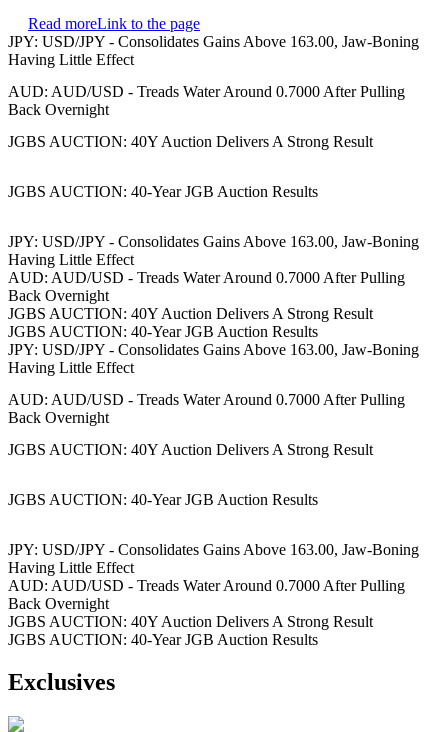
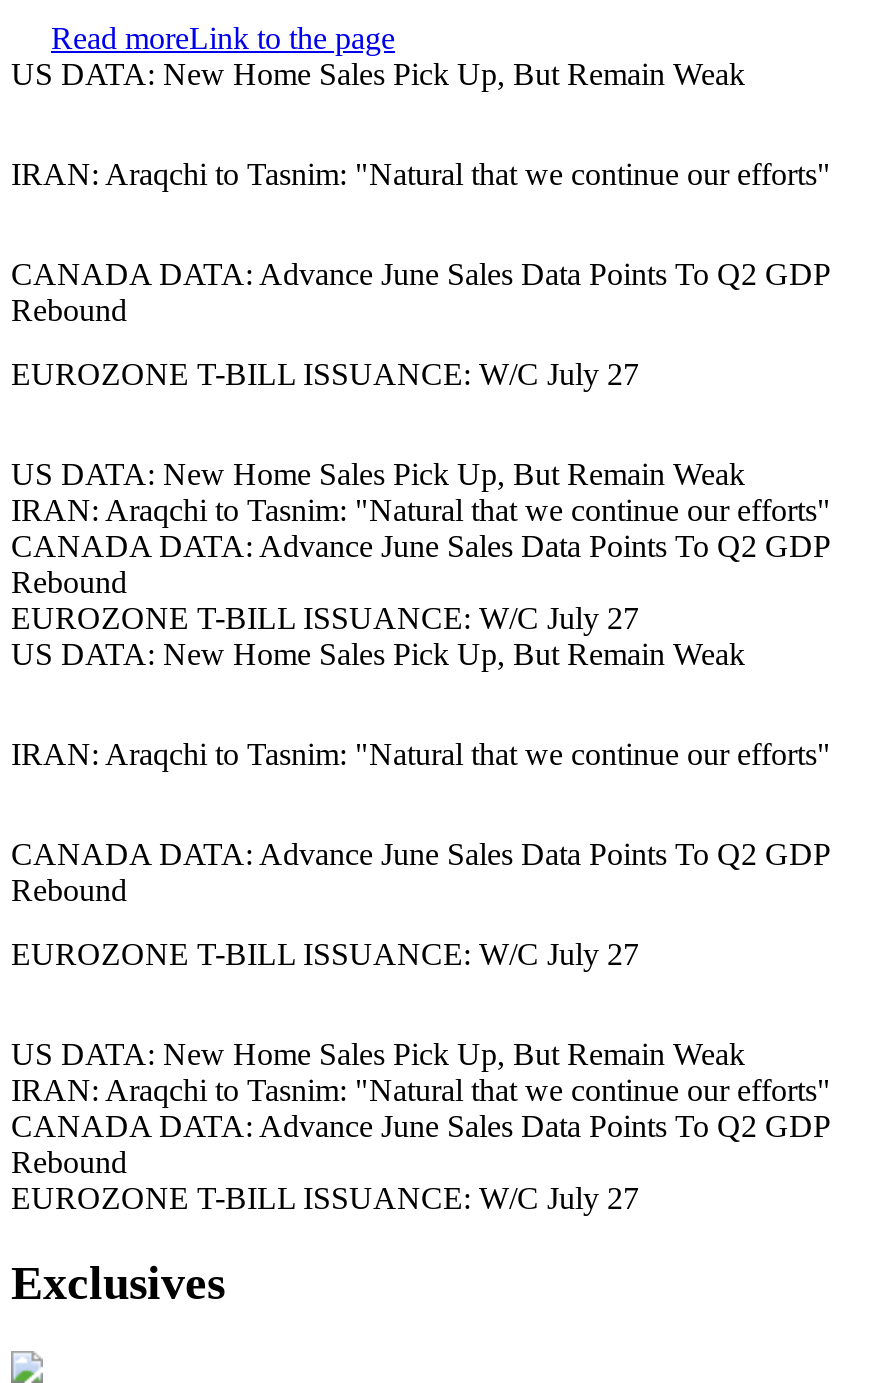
[8,33,419,68] JPY: USD/JPY - Consolidates Gains Above 163.00, Jaw-Boning | Having Little Effect -> [11,57,745,91] US DATA: New Home Sales Pick Up, But Remain Weak
[8,83,405,118] AUD: AUD/USD - Treads Water Around 0.7000 After Pulling | Back Overnight -> [11,157,831,191] IRAN: Araqchi to Tasnim: "Natural that we continue our efforts"
[8,133,373,150] JGBS AUCTION: 40Y Auction Delivers A Strong Result -> [11,257,829,327] CANADA DATA: Advance June Sales Data Points To Q2 GDP | Rebound
[8,183,318,200] JGBS AUCTION: 40-Year JGB Auction Results -> [11,357,639,391] EUROZONE T-BILL ISSUANCE: W/C July 27
[8,233,419,376] JPY: USD/JPY - Consolidates Gains Above 163.00, Jaw-Boning | Having Little Effect | AUD: AUD/USD - Treads Water Around 0.7000 After Pulling | Back Overnight | JGBS AUCTION: 40Y Auction Delivers A Strong Result | JGBS AUCTION: 40-Year JGB Auction Results | JPY: USD/JPY - Consolidates Gains Above 163.00, Jaw-Boning | Having Little Effect -> [11,457,831,671] US DATA: New Home Sales Pick Up, But Remain Weak | IRAN: Araqchi to Tasnim: "Natural that we continue our efforts" | CANADA DATA: Advance June Sales Data Points To Q2 GDP | Rebound | EUROZONE T-BILL ISSUANCE: W/C July 27 | US DATA: New Home Sales Pick Up, But Remain Weak
[8,391,405,426] AUD: AUD/USD - Treads Water Around 0.7000 After Pulling | Back Overnight -> [11,737,831,771] IRAN: Araqchi to Tasnim: "Natural that we continue our efforts"
[8,441,373,458] JGBS AUCTION: 40Y Auction Delivers A Strong Result -> [11,837,829,907] CANADA DATA: Advance June Sales Data Points To Q2 GDP | Rebound
[8,491,318,508] JGBS AUCTION: 40-Year JGB Auction Results -> [11,937,639,971] EUROZONE T-BILL ISSUANCE: W/C July 27
[8,541,419,648] JPY: USD/JPY - Consolidates Gains Above 163.00, Jaw-Boning | Having Little Effect | AUD: AUD/USD - Treads Water Around 0.7000 After Pulling | Back Overnight | JGBS AUCTION: 40Y Auction Delivers A Strong Result | JGBS AUCTION: 40-Year JGB Auction Results -> [11,1037,831,1215] US DATA: New Home Sales Pick Up, But Remain Weak | IRAN: Araqchi to Tasnim: "Natural that we continue our efforts" | CANADA DATA: Advance June Sales Data Points To Q2 GDP | Rebound | EUROZONE T-BILL ISSUANCE: W/C July 27

